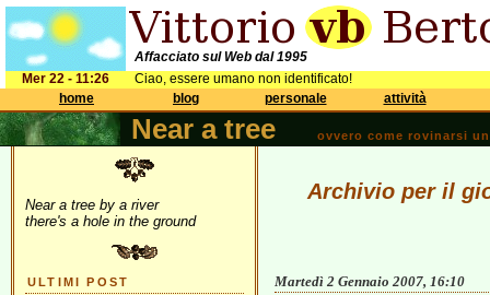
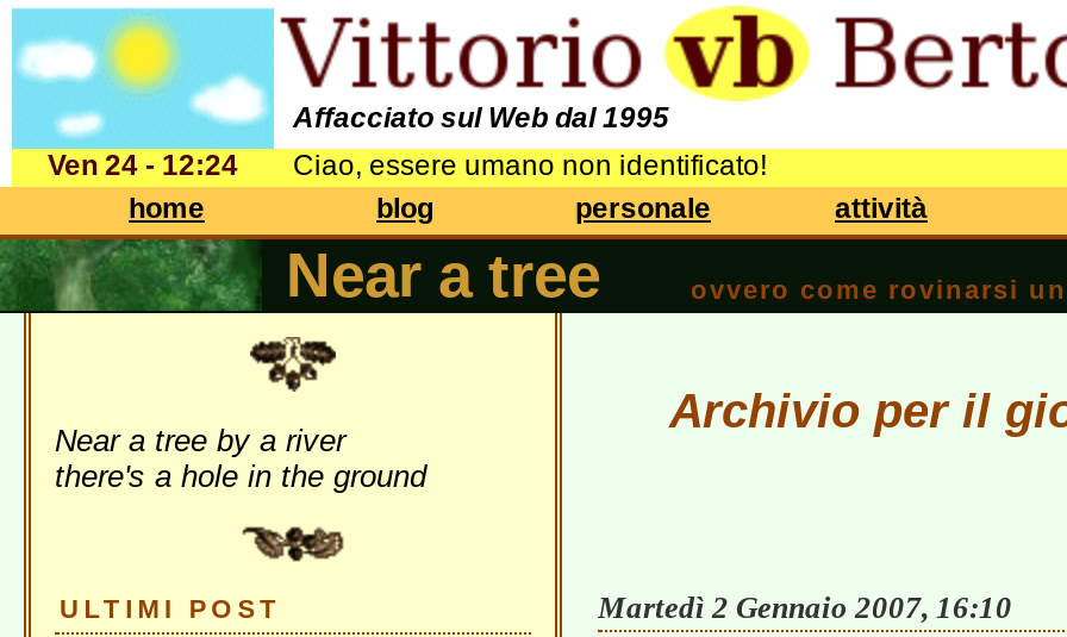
[22,71,352,86] Mer 22 - 11:26 Ciao, essere umano non identificato! -> [48,149,767,182] Ven 24 - 12:24 Ciao, essere umano non identificato!

